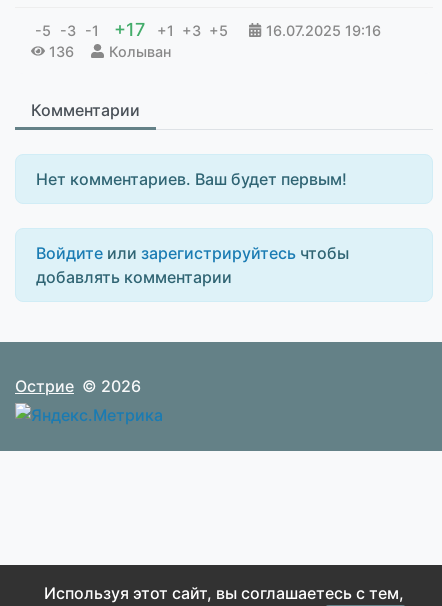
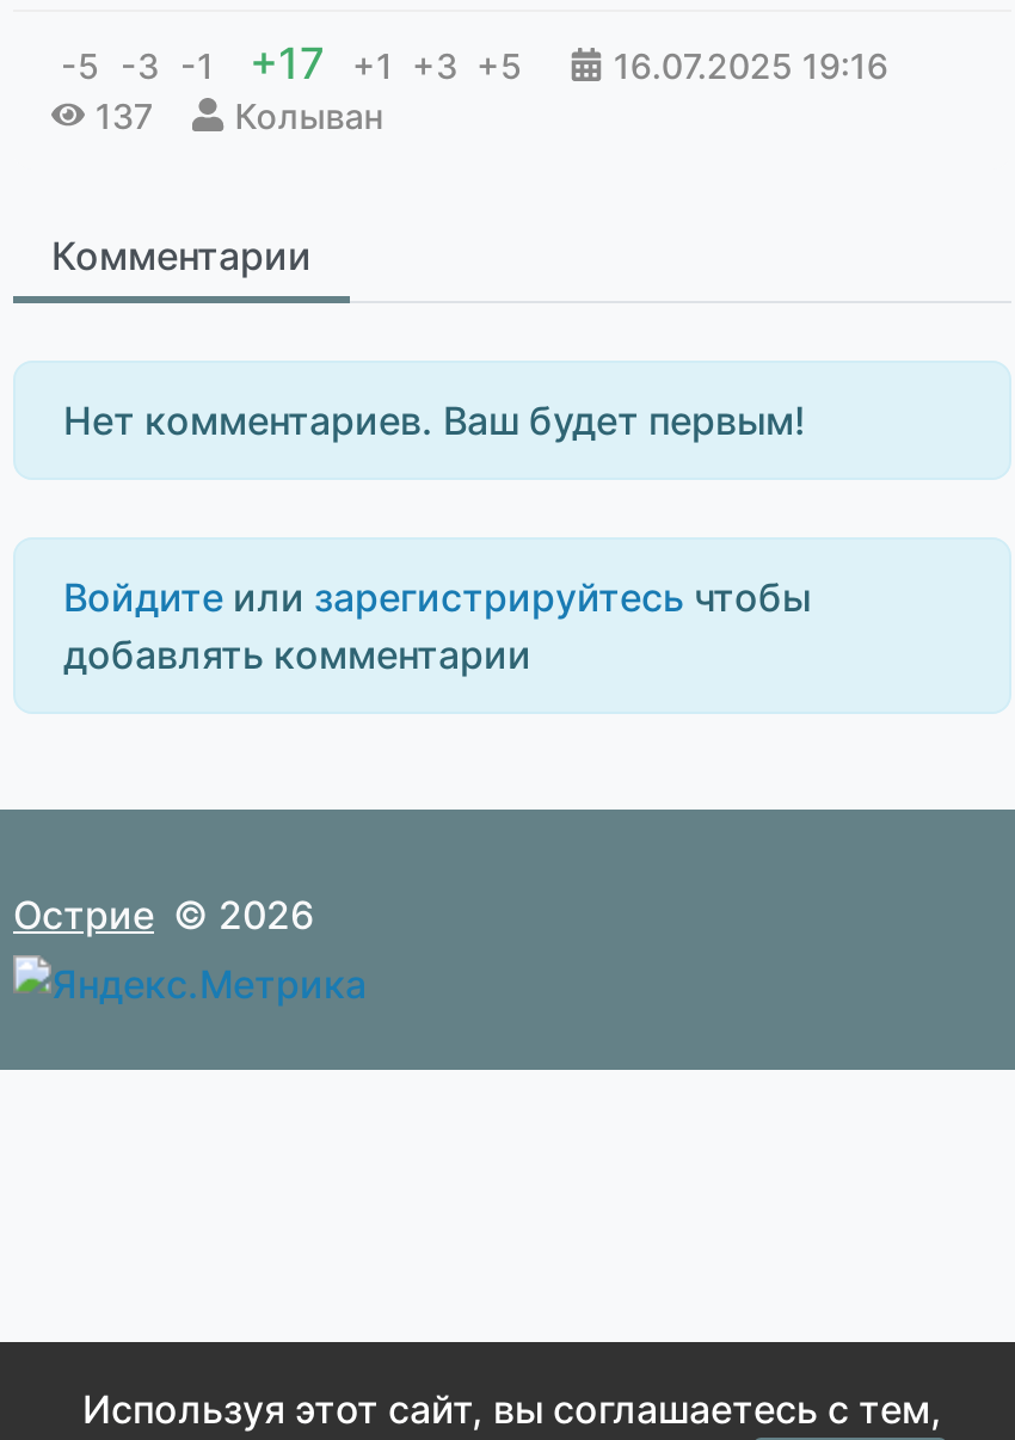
[45,42,74,59] 136 -> [86,94,153,135] 137

